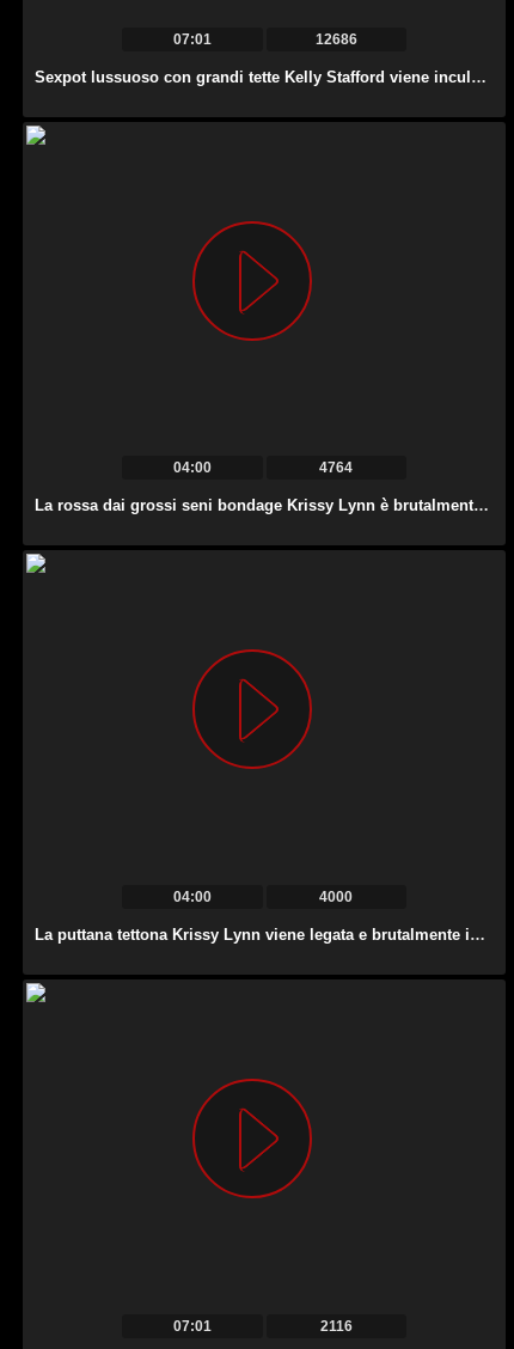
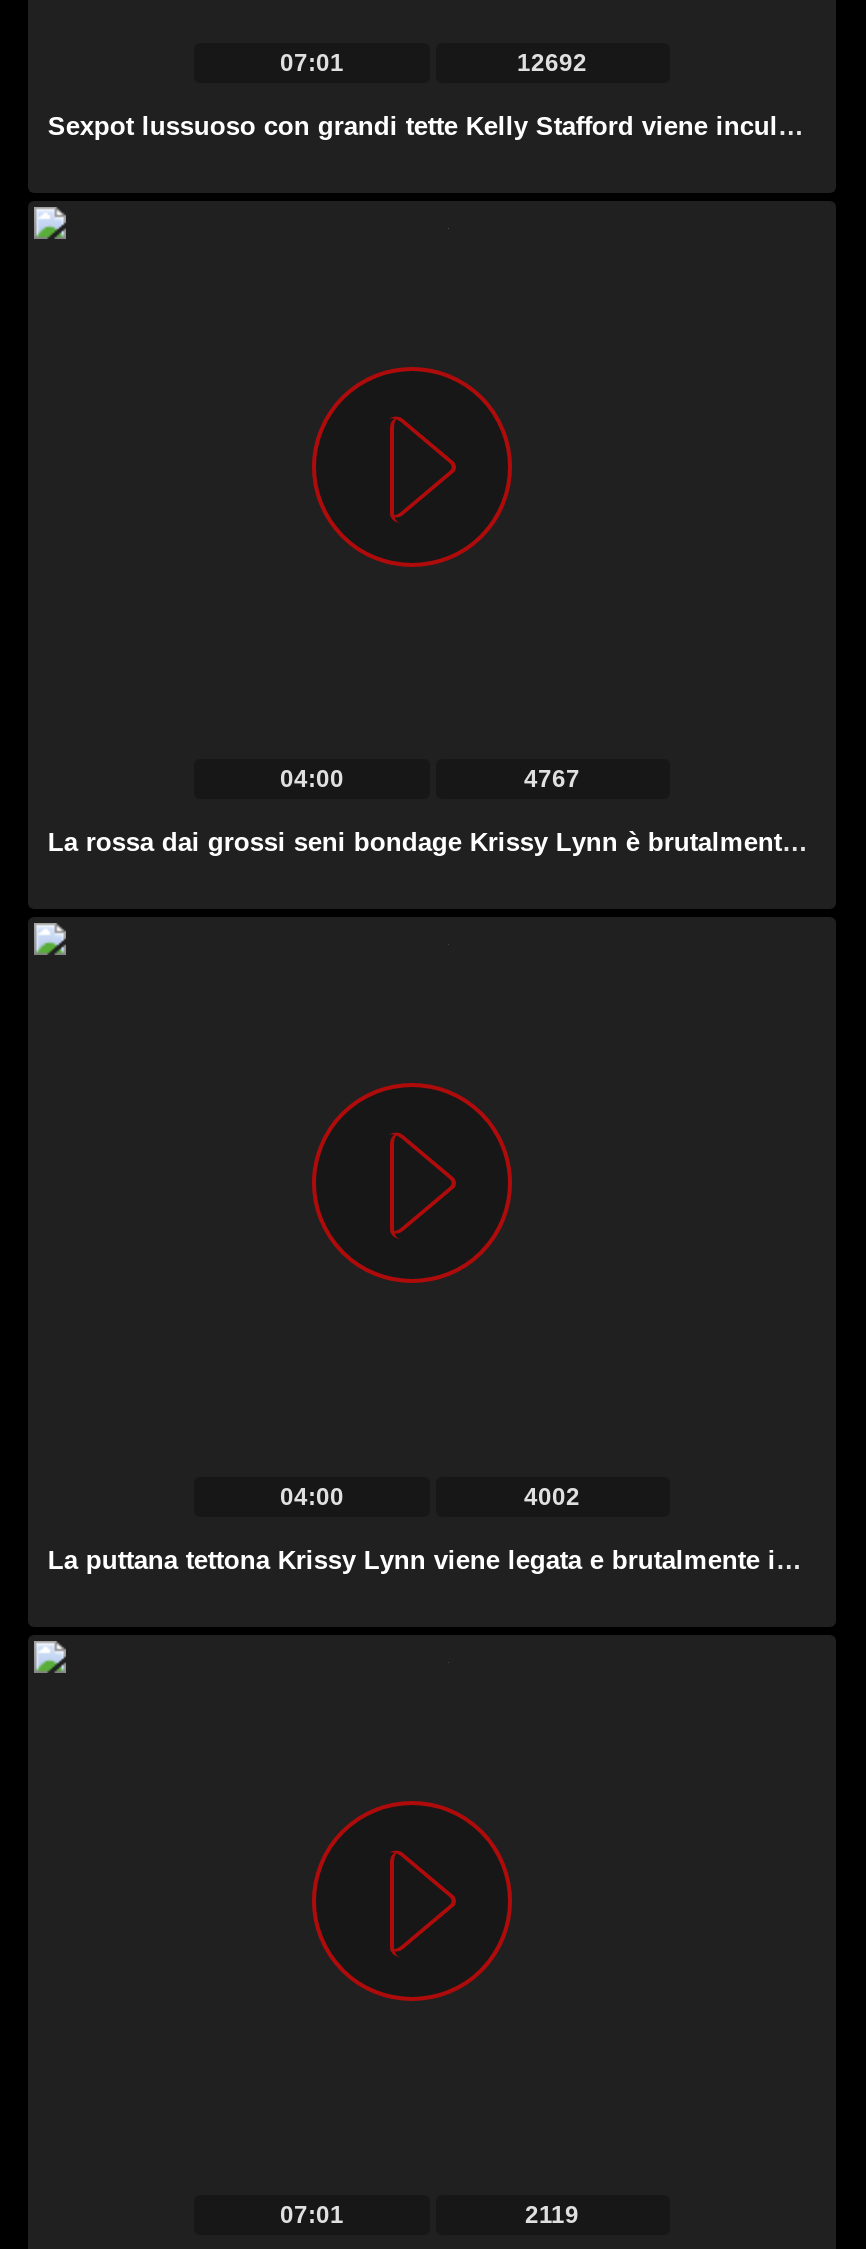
[315,31,357,47] 12686 -> [517,48,587,76] 12692
[319,460,353,476] 4764 -> [524,766,580,794] 4767
[319,889,353,906] 4000 -> [524,1484,580,1512] 4002
[320,1318,352,1335] 2116 -> [525,2201,579,2229] 2119

